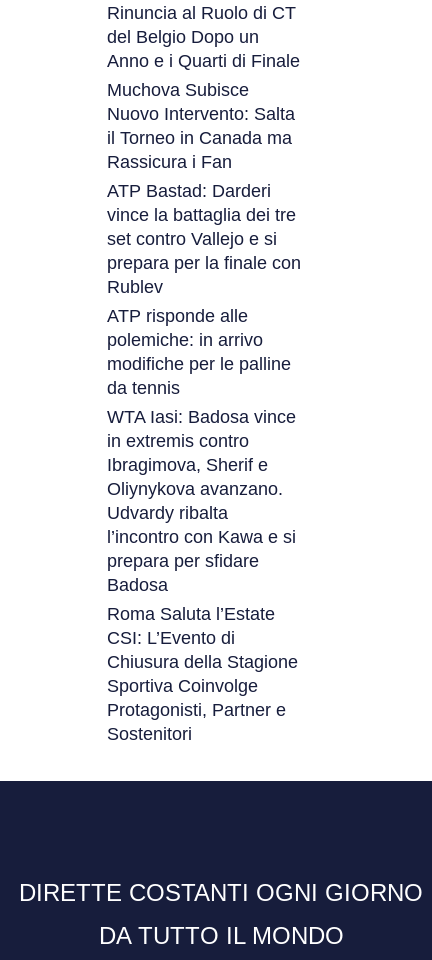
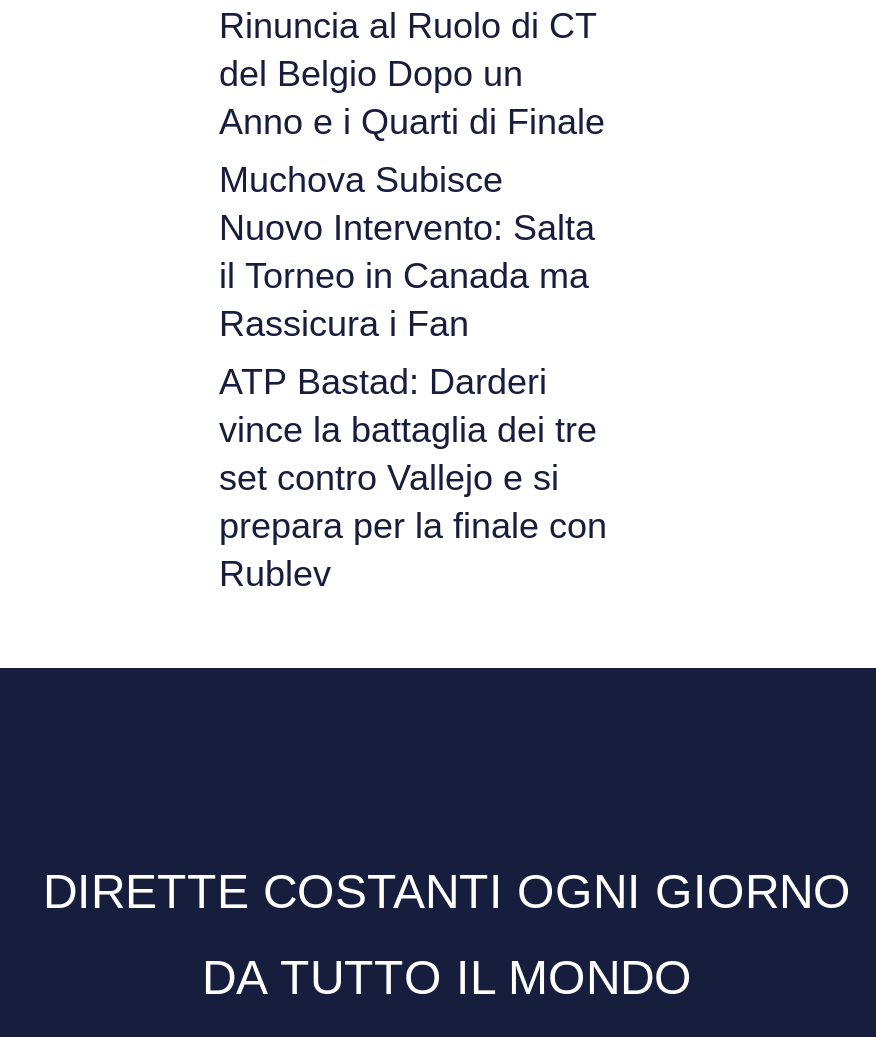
[107,306,298,744] ATP risponde alle | polemiche: in arrivo | modifiche per le palline | da tennis | WTA Iasi: Badosa vince | in extremis contro | Ibragimova, Sherif e | Oliynykova avanzano. | Udvardy ribalta | l’incontro con Kawa e si | prepara per sfidare | Badosa | Roma Saluta l’Estate | CSI: L’Evento di | Chiusura della Stagione | Sportiva Coinvolge | Protagonisti, Partner e | Sostenitori -> none

